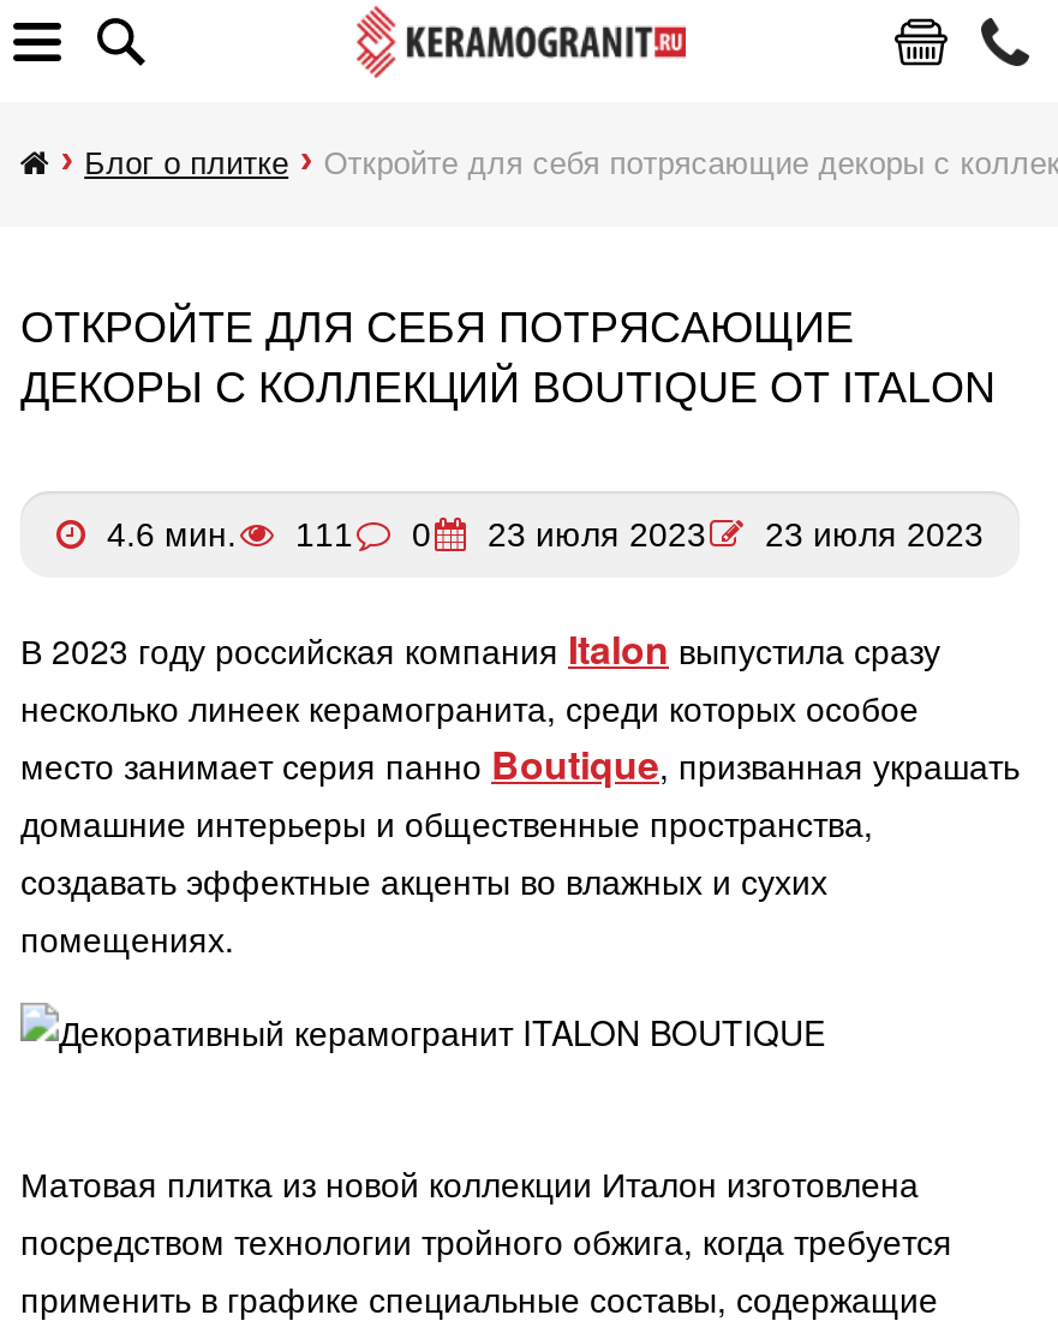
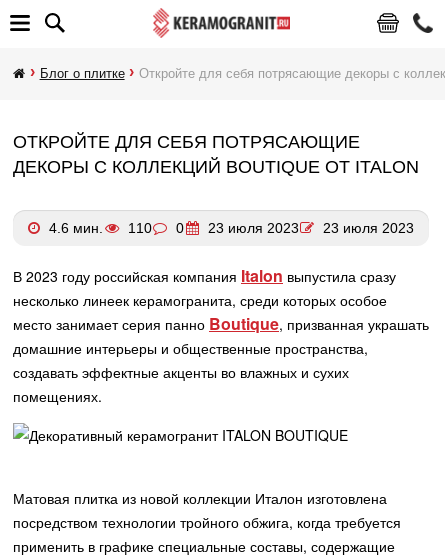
[97,515,984,554] 4.6 мин. 111 0 23 июля 2023 23 июля 2023 -> [45,220,414,236] 4.6 мин. 110 0 23 июля 2023 23 июля 2023

